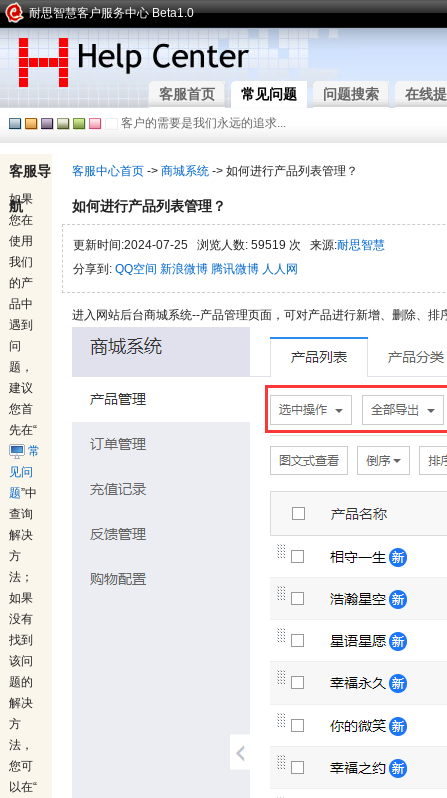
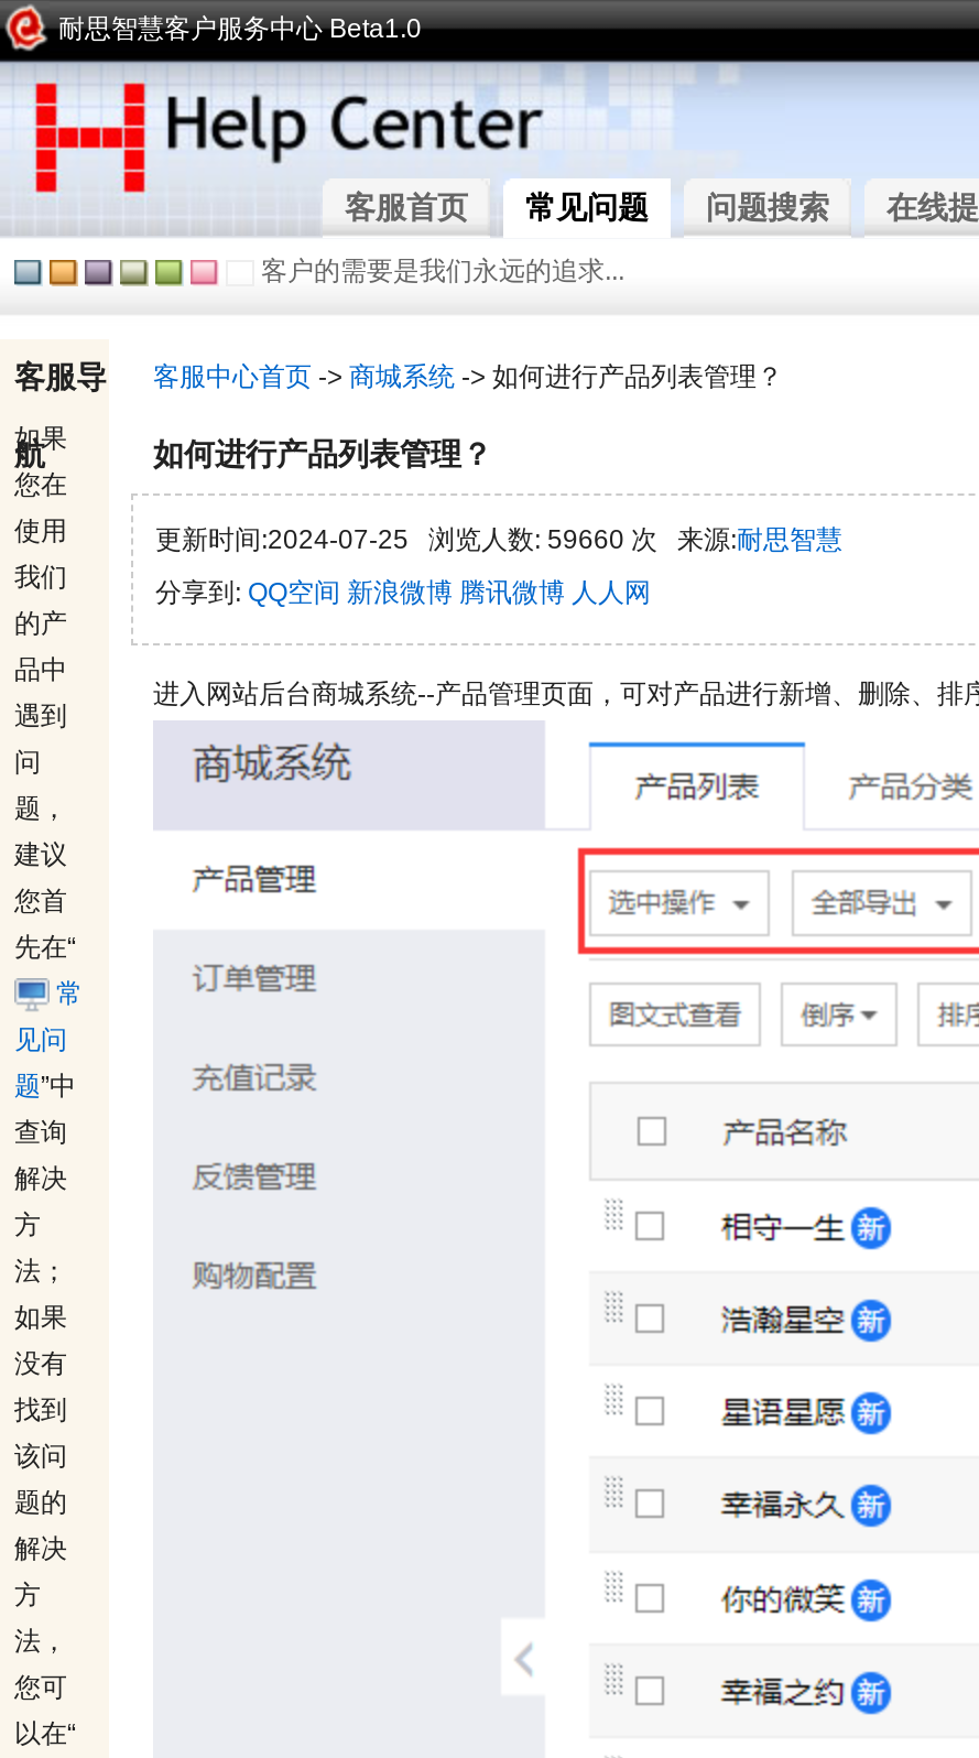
[73,238,385,252] 更新时间:2024-07-25 浏览人数: 59519 次 来源:耐思智慧 -> [155,524,842,555] 更新时间:2024-07-25 浏览人数: 59660 次 来源:耐思智慧

